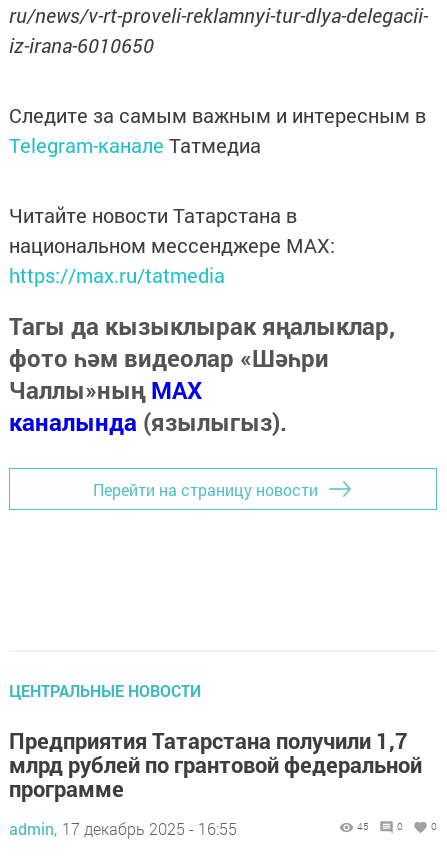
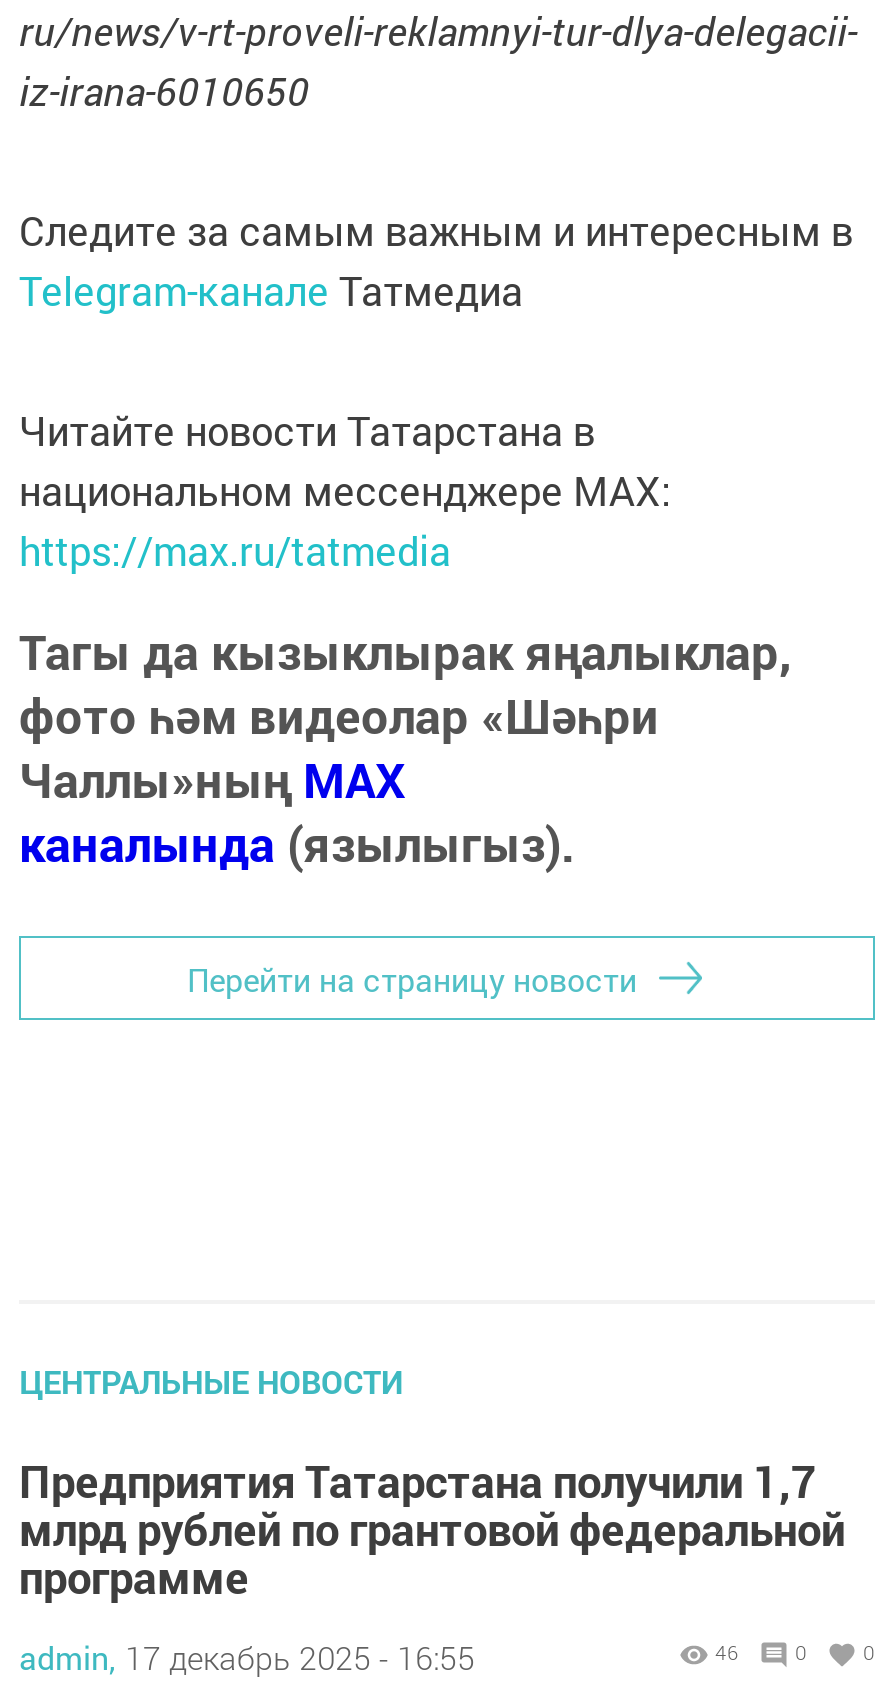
[357,820,369,833] 45 -> [715,1640,739,1666] 46

